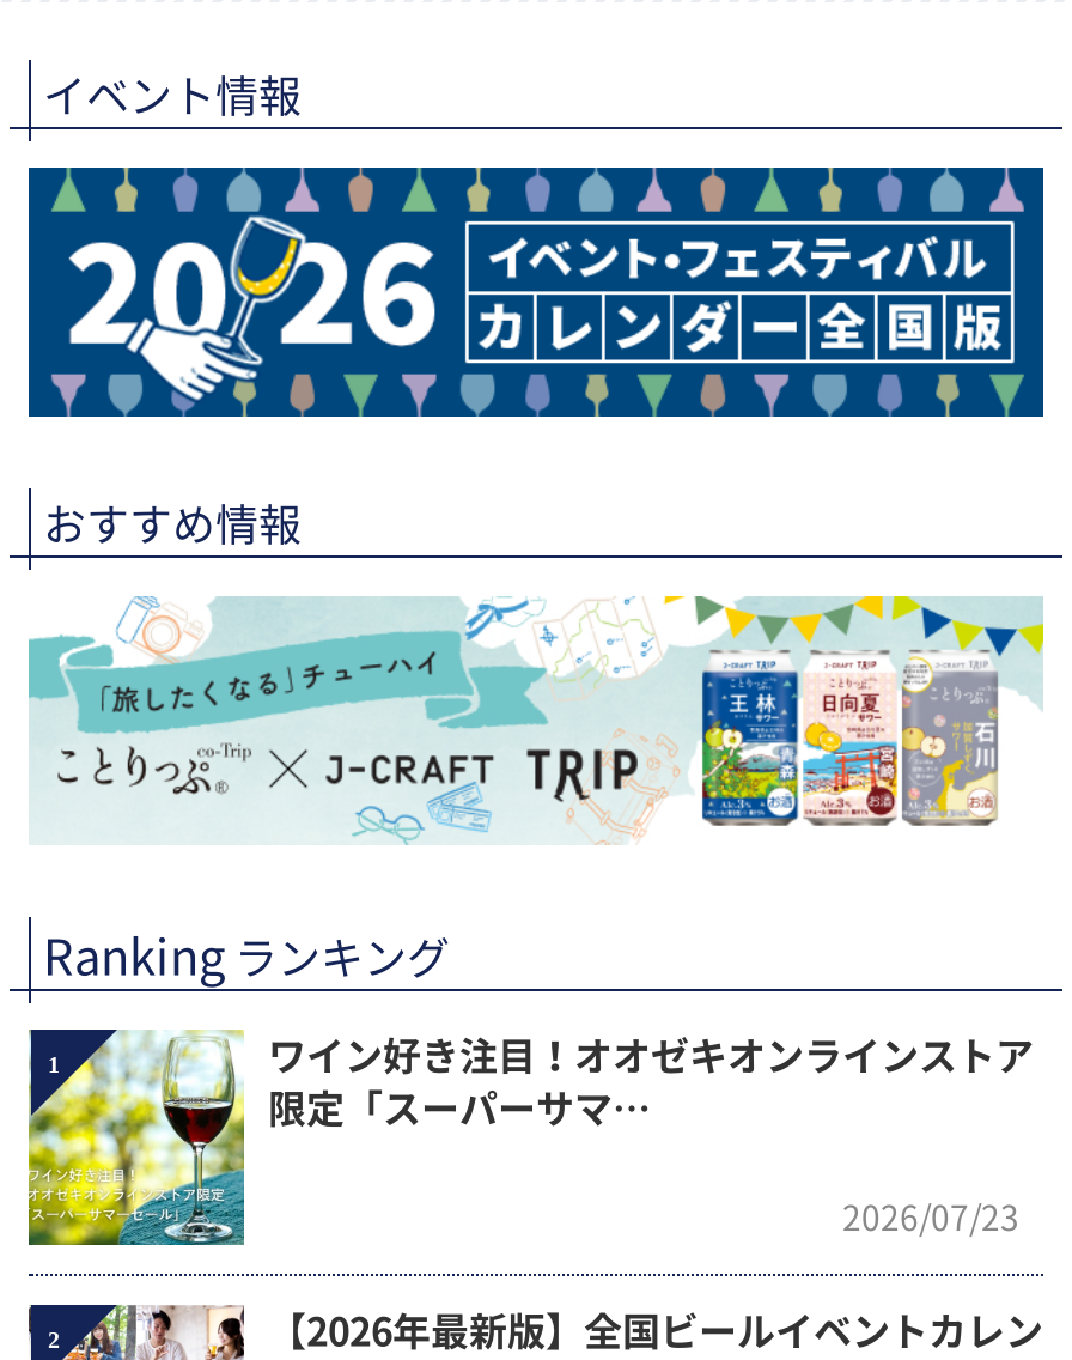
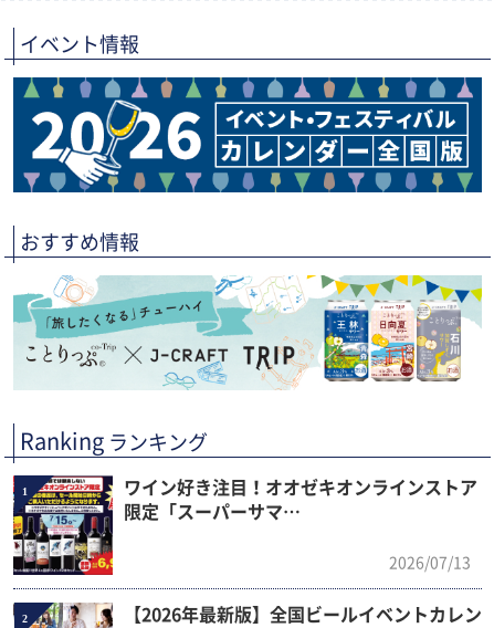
[26,1030,246,1247] [image] -> [12,474,114,576] [image]
[842,1202,1019,1235] 2026/07/23 -> [389,555,471,570] 2026/07/13

